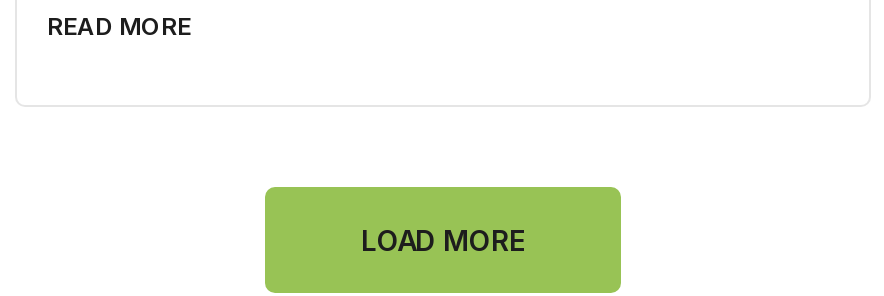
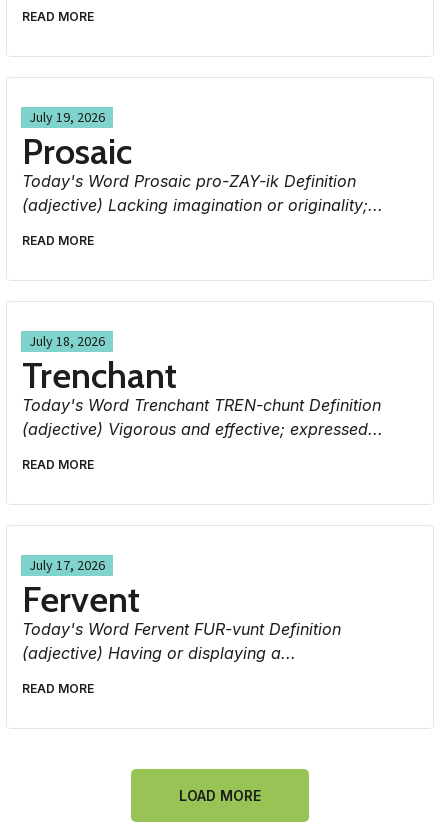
none -> [22,129,383,248] Prosaic | Today's Word Prosaic pro-ZAY-ik Definition | (adjective) Lacking imagination or originality;... | READ MORE
none -> [22,353,383,472] Trenchant | Today's Word Trenchant TREN-chunt Definition | (adjective) Vigorous and effective; expressed... | READ MORE
none -> [22,577,341,696] Fervent | Today's Word Fervent FUR-vunt Definition | (adjective) Having or displaying a... | READ MORE
none -> [29,108,105,126] July 19, 2026
none -> [29,332,105,350] July 18, 2026
none -> [29,556,105,574] July 17, 2026

